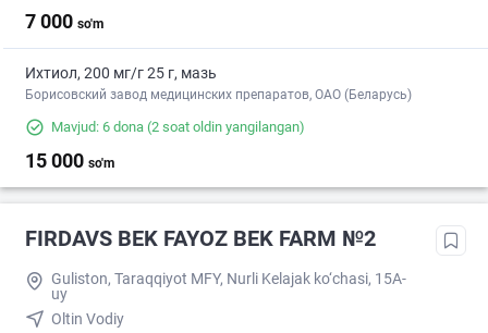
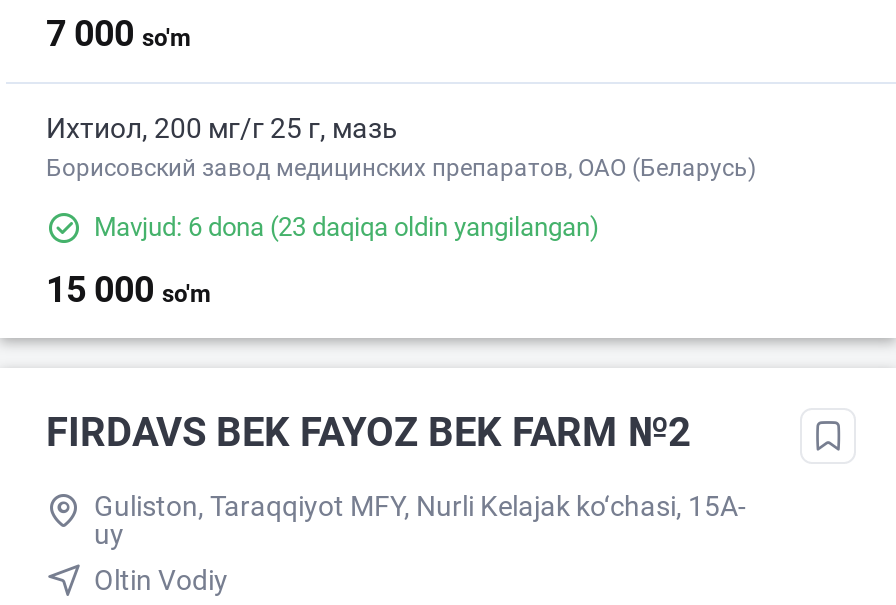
[51,119,305,135] Mavjud: 6 dona (2 soat oldin yangilangan) -> [94,212,600,242] Mavjud: 6 dona (23 daqiqa oldin yangilangan)

